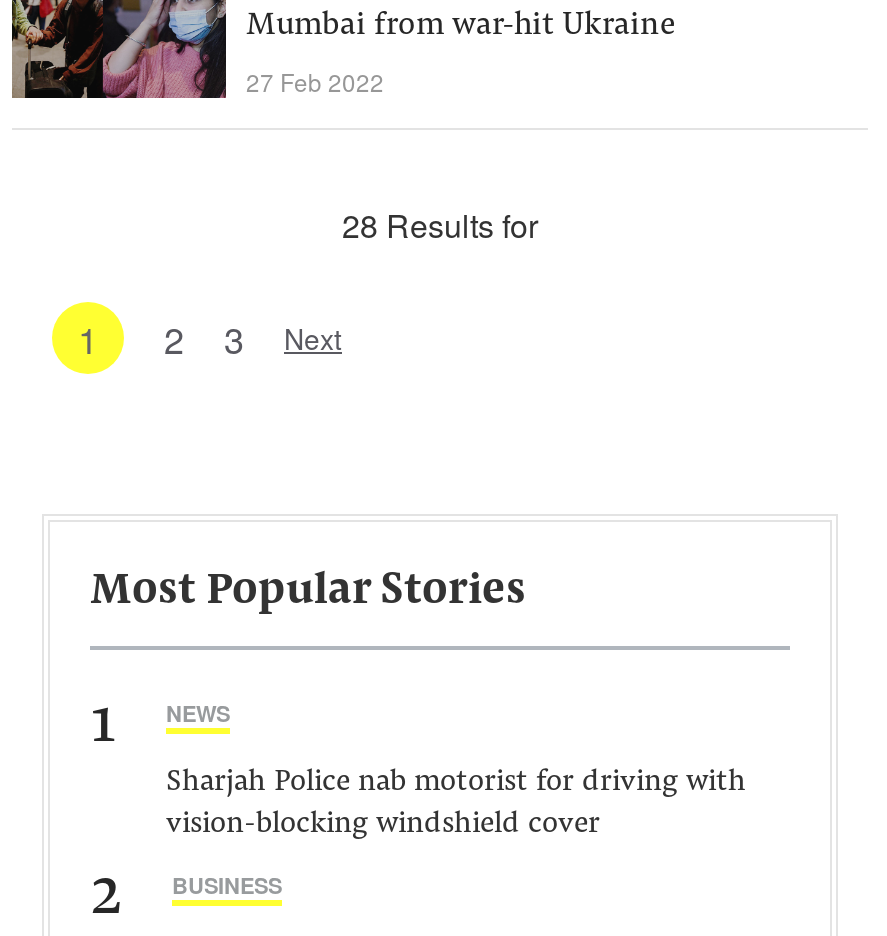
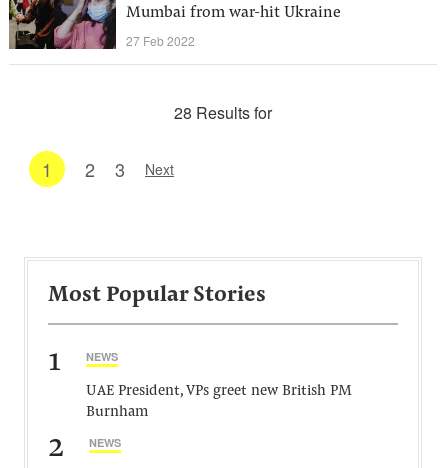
[166,768,746,840] Sharjah Police nab motorist for driving with | vision-blocking windshield cover -> [86,384,352,420] UAE President, VPs greet new British PM | Burnham
[172,870,282,900] BUSINESS -> [89,435,121,450] NEWS

